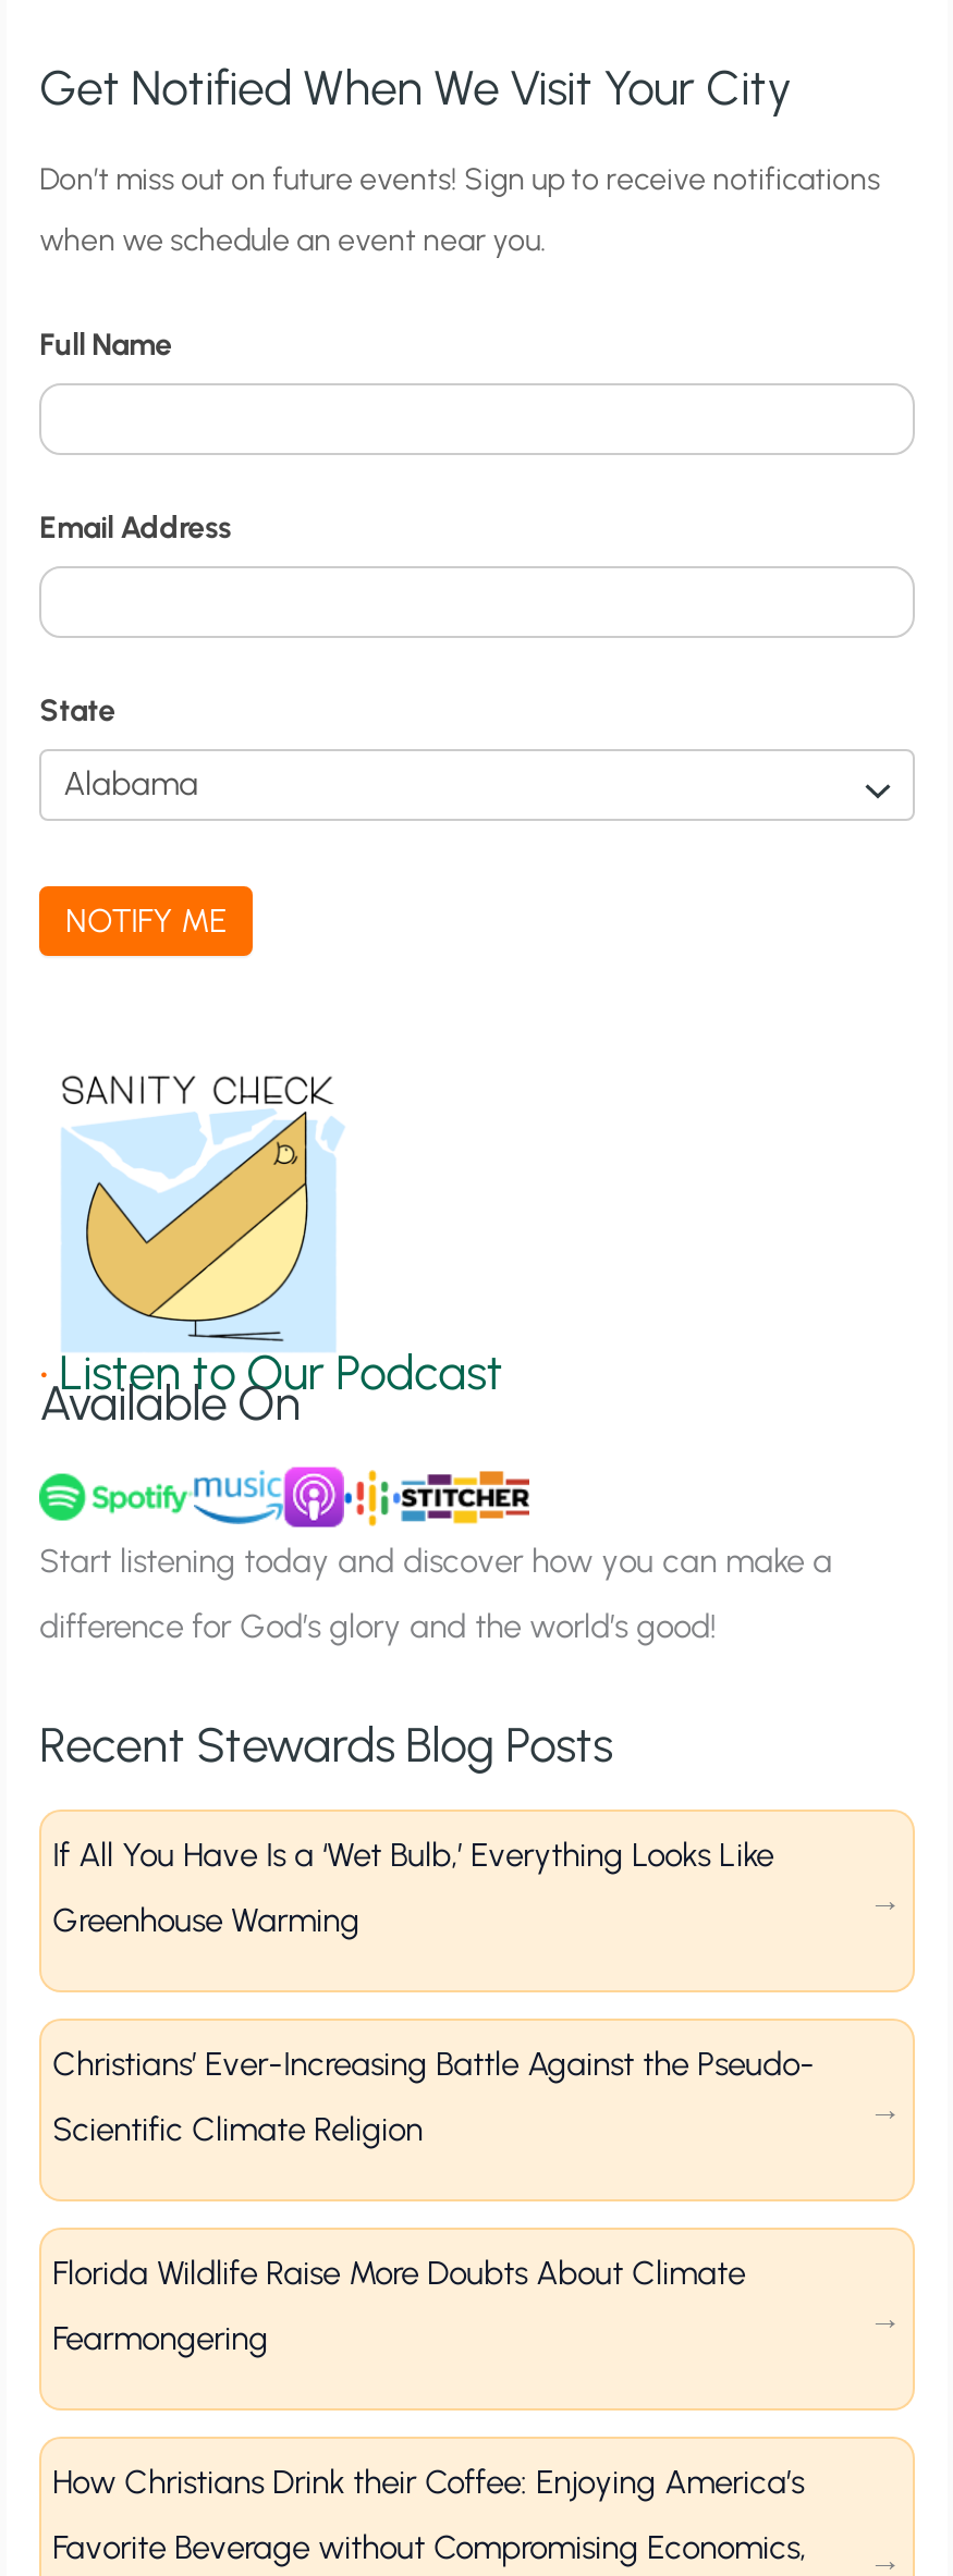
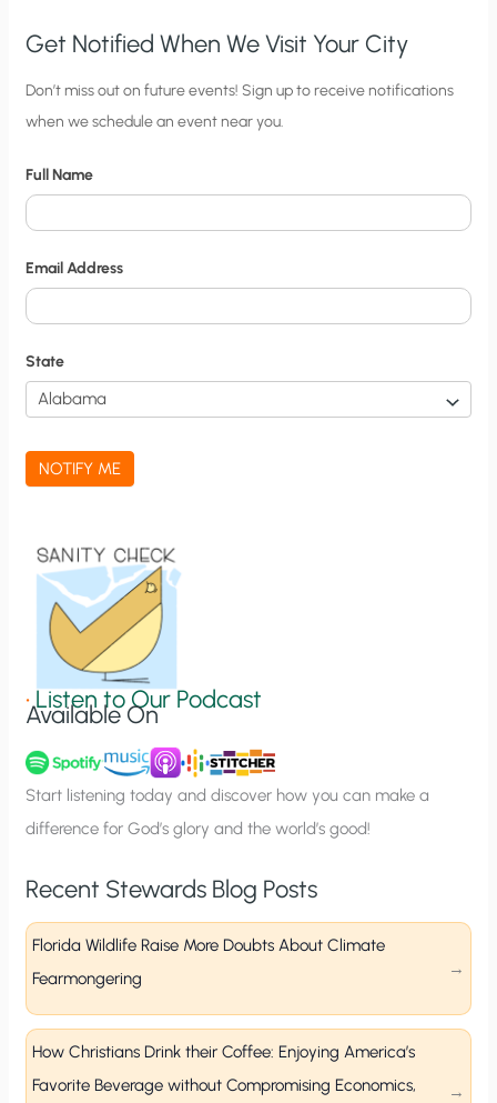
[52,1835,774,1940] If All You Have Is a ‘Wet Bulb,’ Everything Looks Like | Greenhouse Warming -> none
[52,2044,815,2149] Christians’ Ever-Increasing Battle Against the Pseudo- | Scientific Climate Religion -> none

